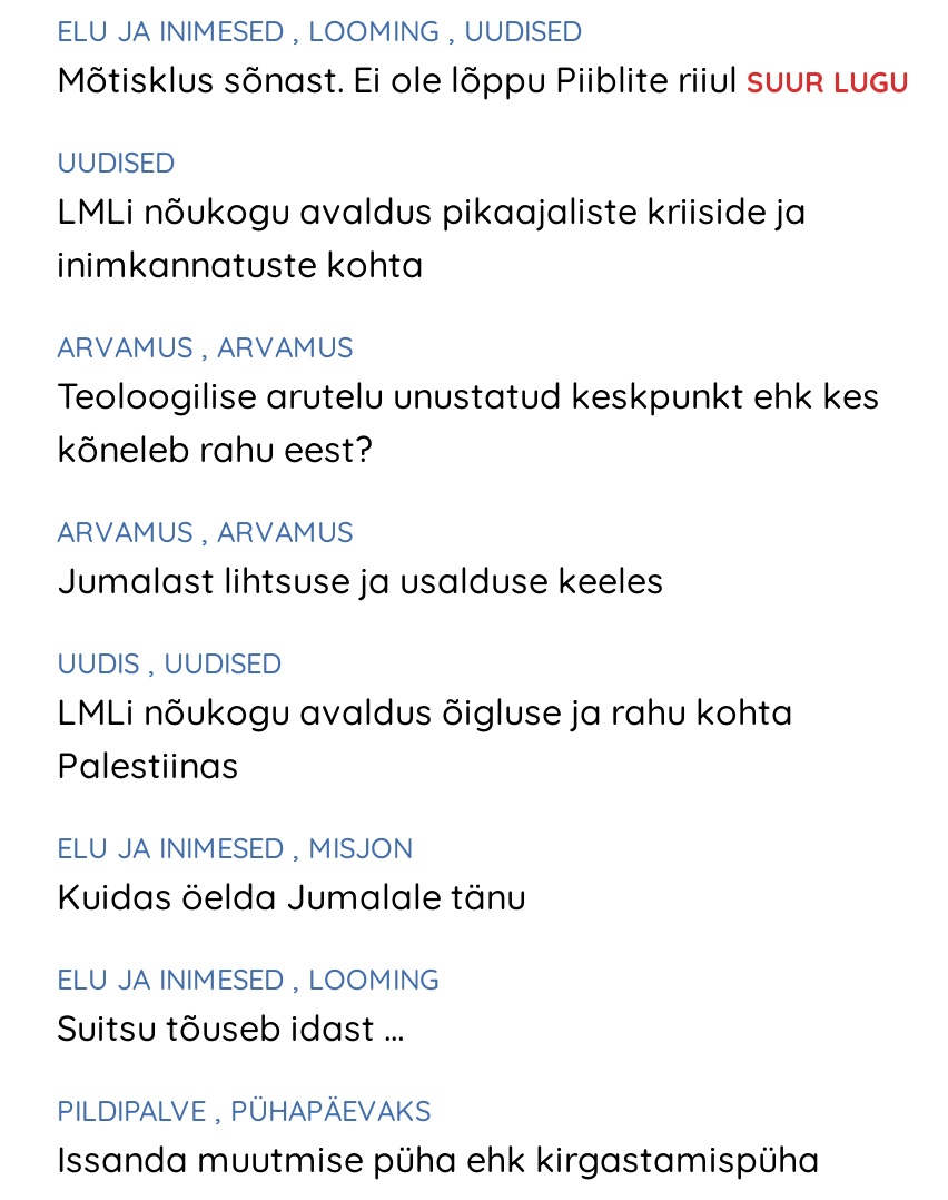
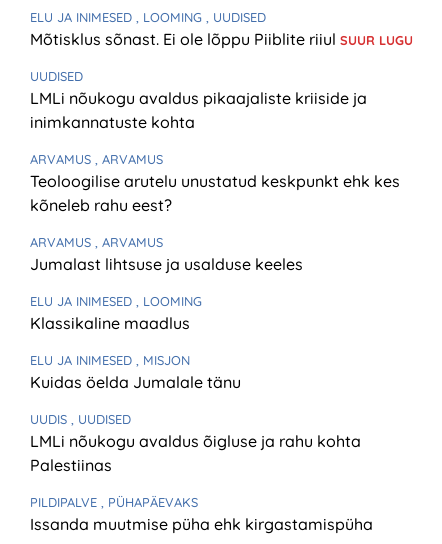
none -> [30,313,190,333] Klassikaline maadlus
moved [57,644,793,786] -> [30,411,361,475]: UUDIS, UUDISED | LMLi nõukogu avaldus õigluse ja rahu kohta | Palestiinas
moved [57,828,526,917] -> [30,352,241,392]: ELU JA INIMESED, MISJON | Kuidas öelda Jumalale tänu
moved [57,960,440,995] -> [30,293,202,309]: ELU JA INIMESED, LOOMING
[57,1004,404,1049] Suitsu tõuseb idast … -> none

